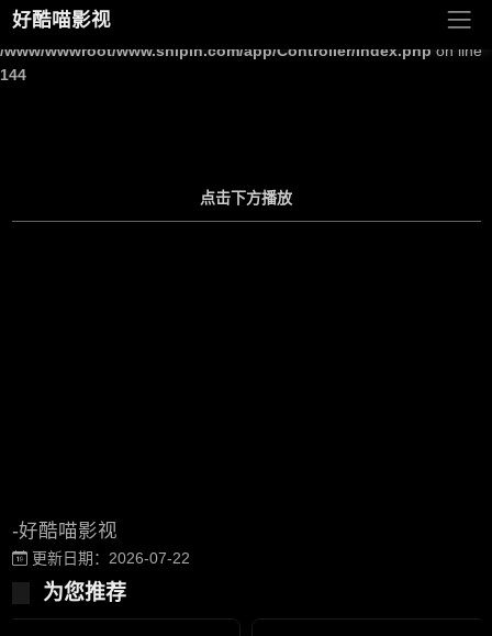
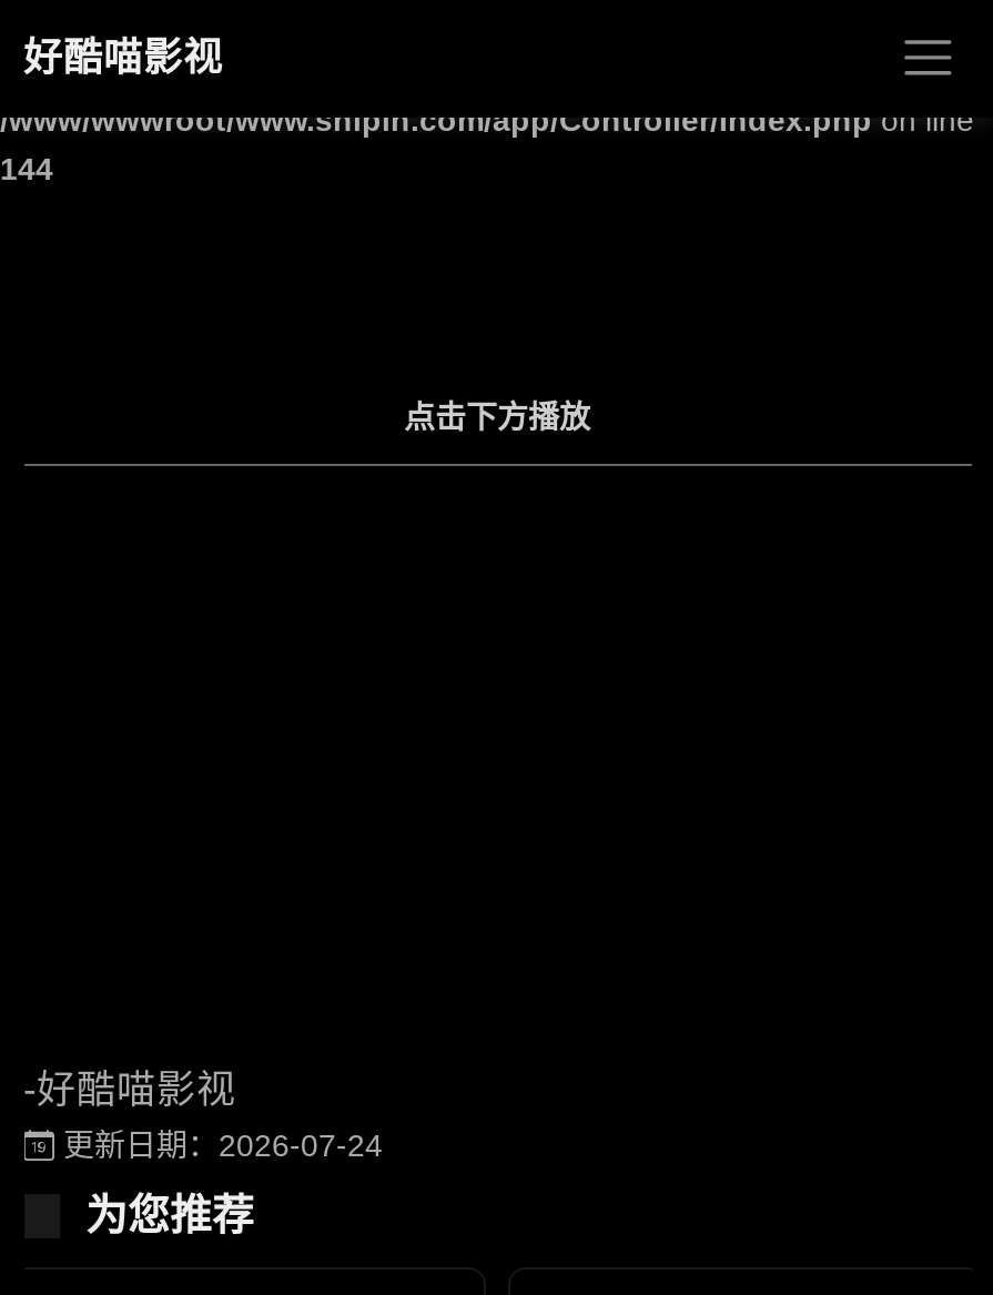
[27,549,189,567] 更新日期：2026-07-22 -> [54,1127,383,1163] 更新日期：2026-07-24

